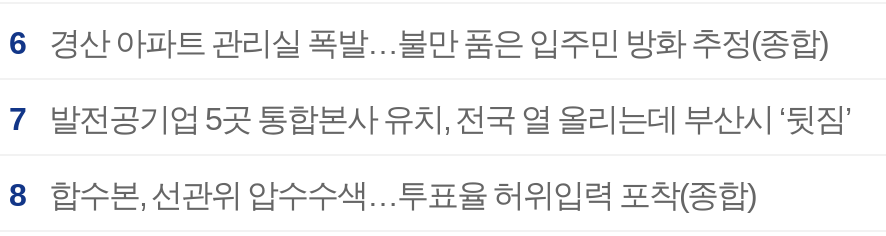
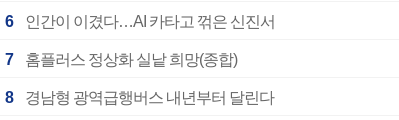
[49,26,827,60] 경산 아파트 관리실 폭발…불만 품은 입주민 방화 추정(종합) -> [25,13,275,30] 인간이 이겼다…AI 카타고 꺾은 신진서
[49,102,851,136] 발전공기업 5곳 통합본사 유치, 전국 열 올리는데 부산시 ‘뒷짐’ -> [25,51,237,68] 홈플러스 정상화 실낱 희망(종합)
[49,178,755,212] 합수본, 선관위 압수수색…투표율 허위입력 포착(종합) -> [25,89,274,106] 경남형 광역급행버스 내년부터 달린다

